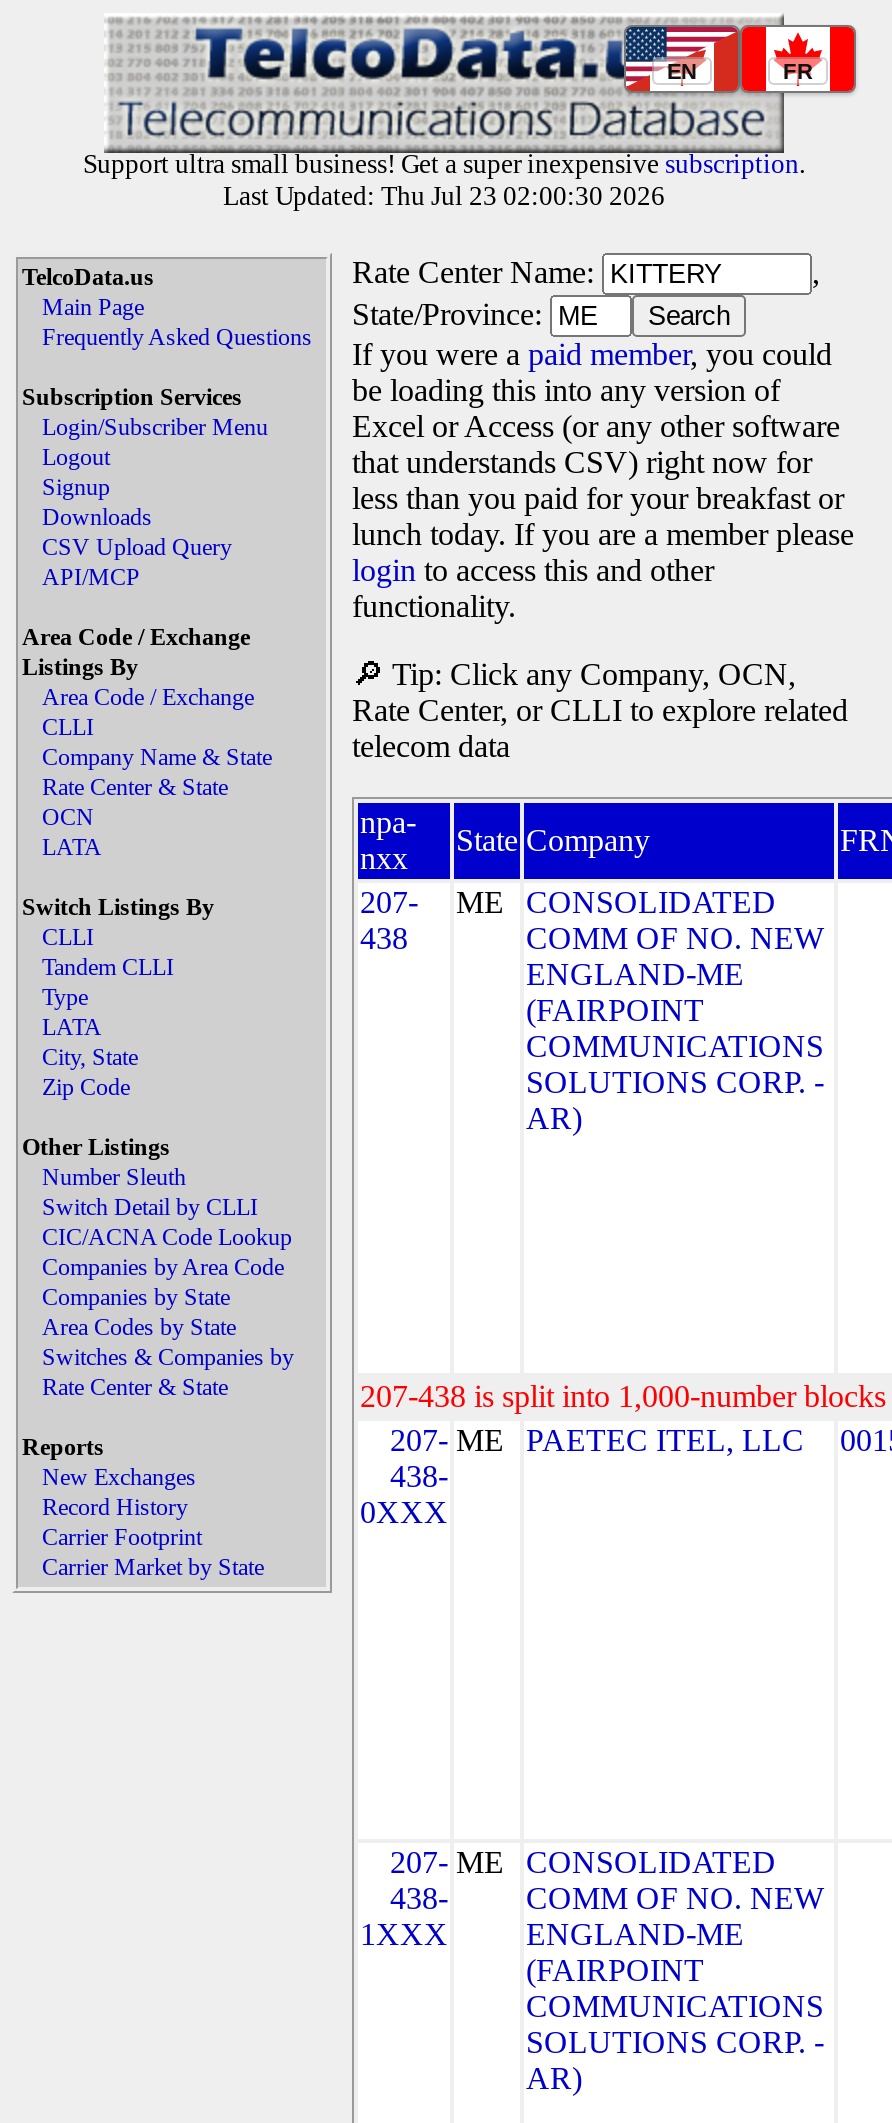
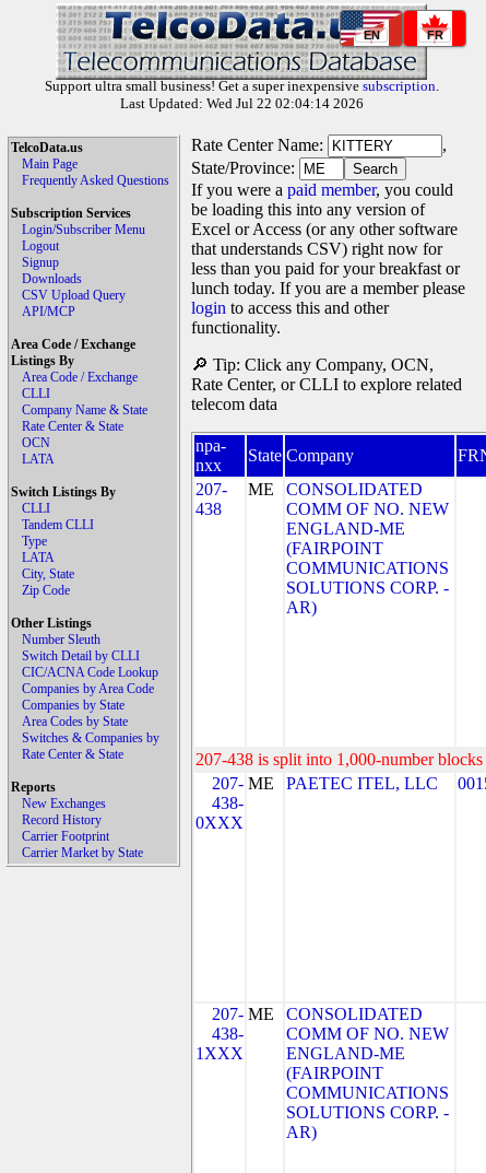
[223,181,665,211] Last Updated: Thu Jul 23 02:00:30 2026 -> [120,95,363,112] Last Updated: Wed Jul 22 02:04:14 2026

